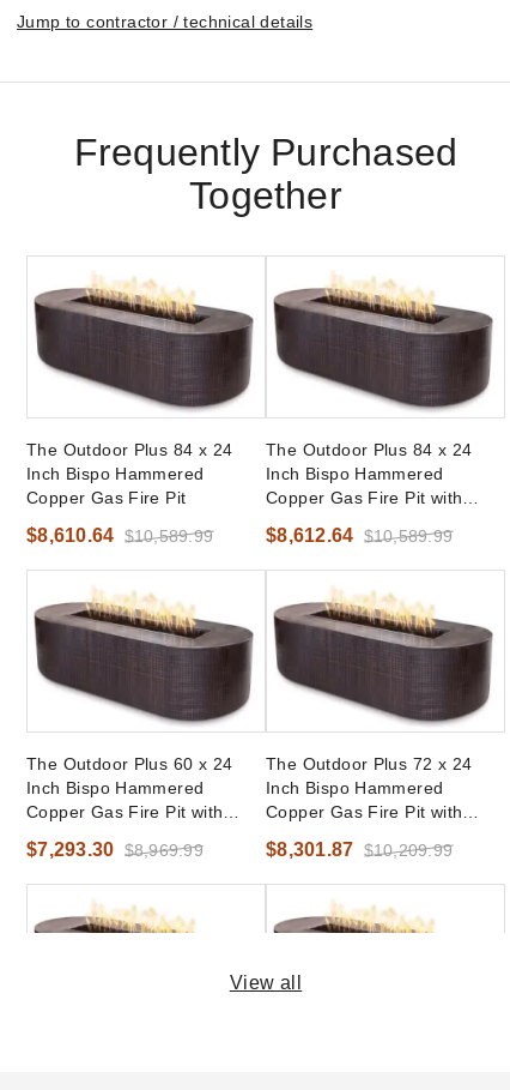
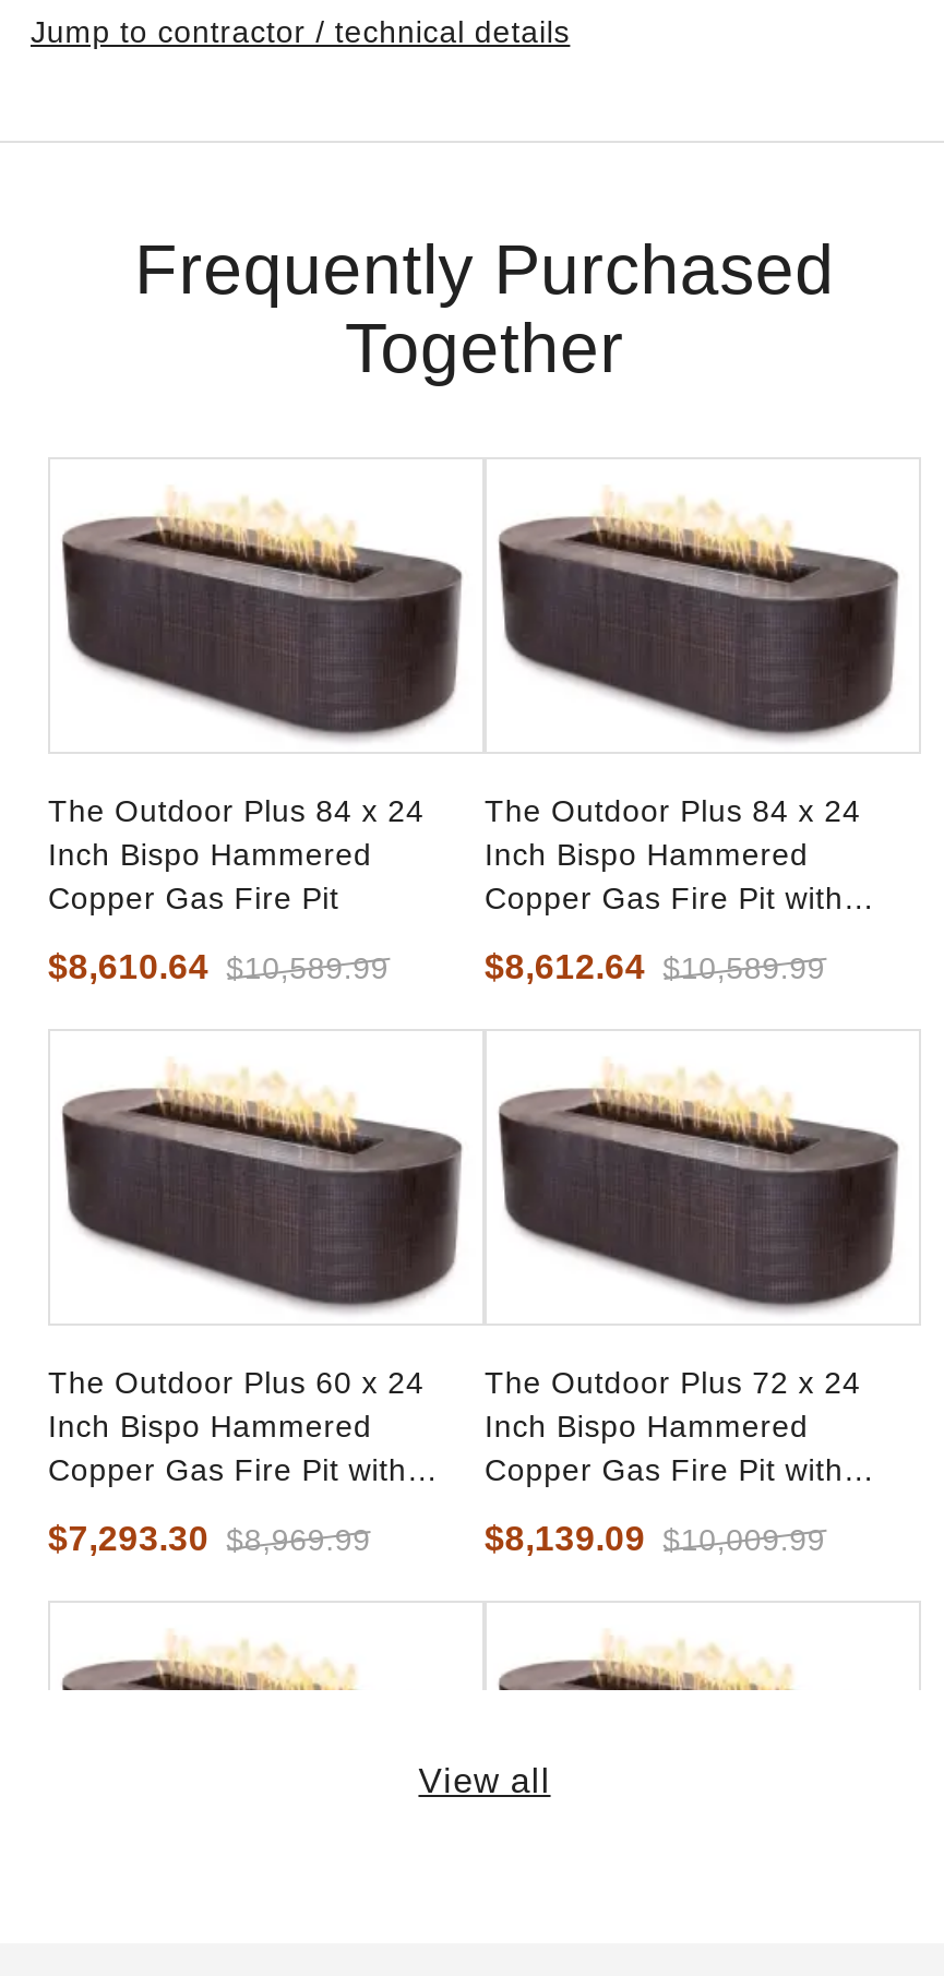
[266,839,453,860] $8,301.87 $10,209.99 -> [485,1520,825,1557] $8,139.09 $10,009.99

